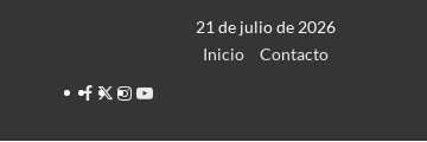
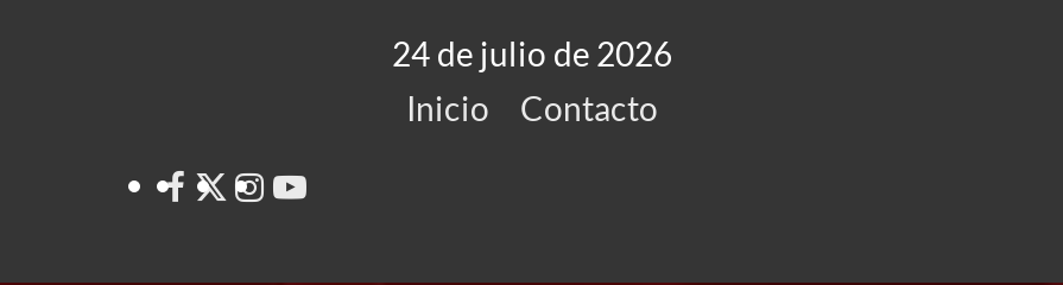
[196,17,336,37] 21 de julio de 2026 -> [392,33,672,74] 24 de julio de 2026

